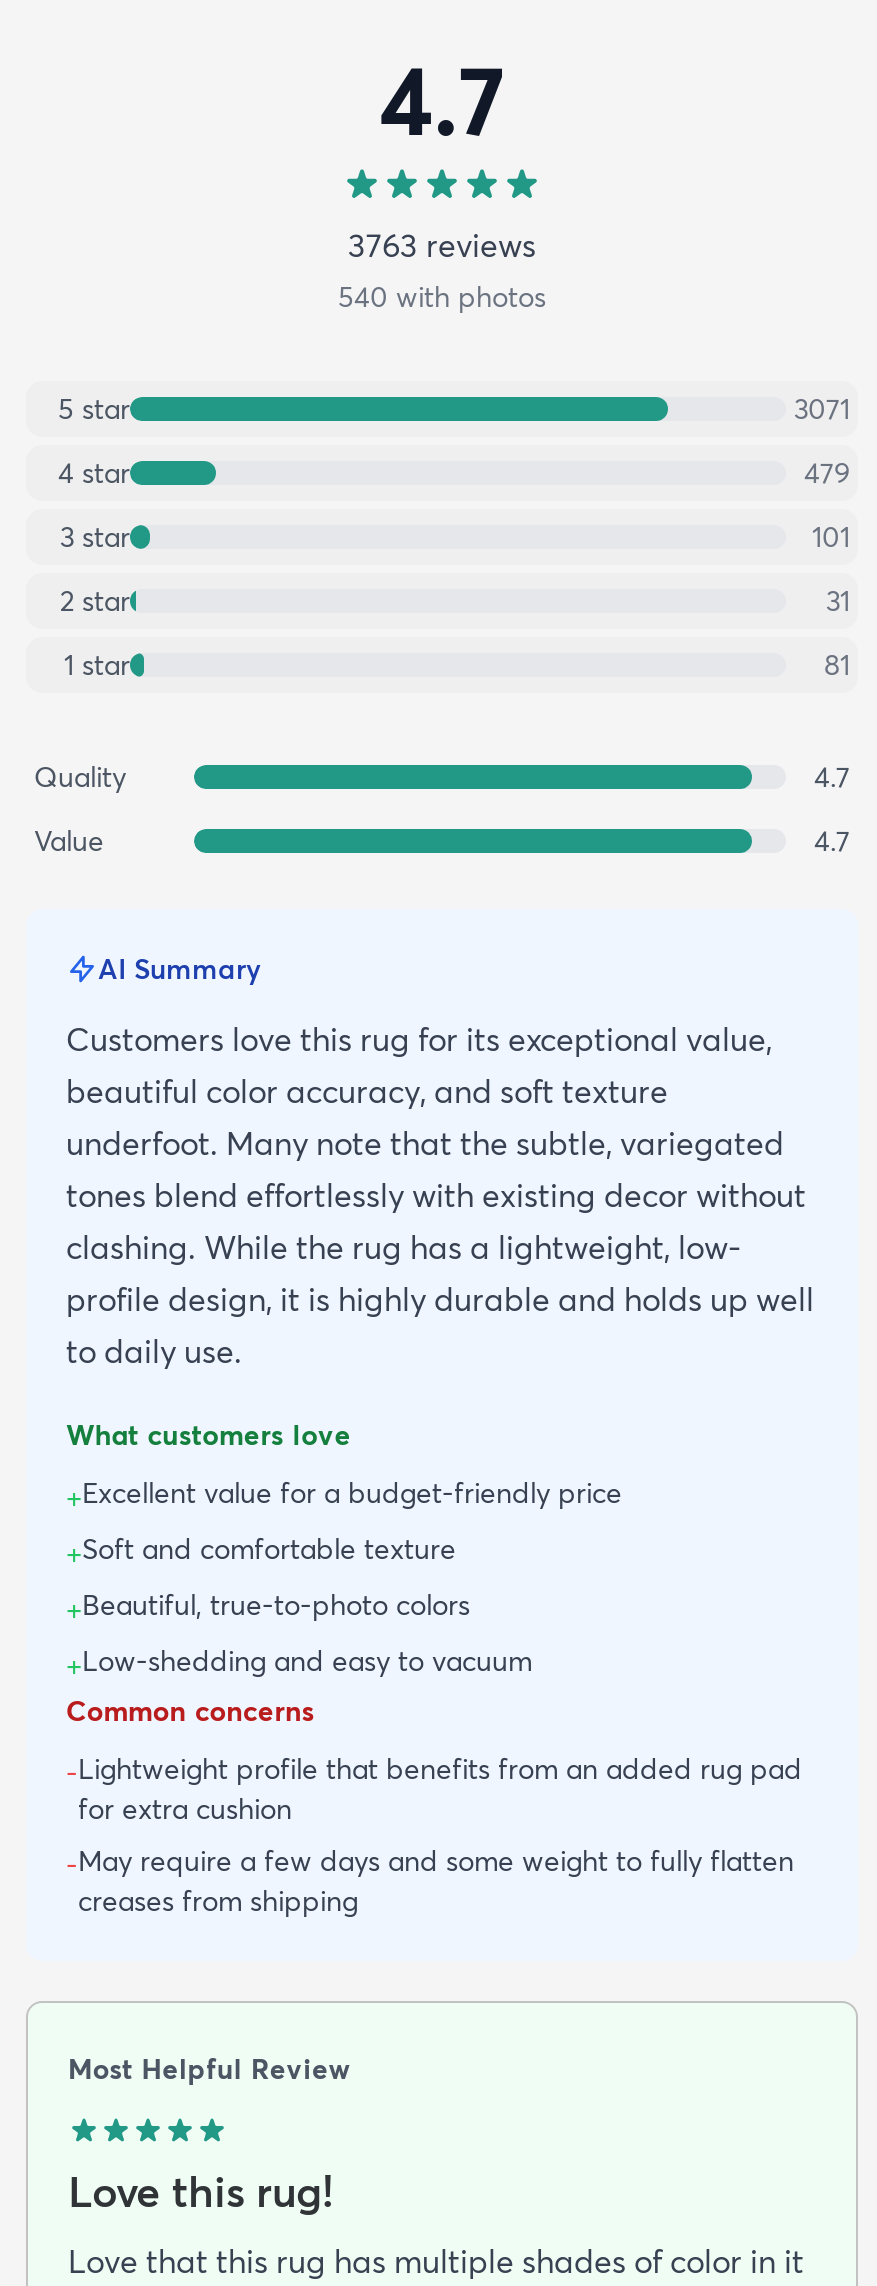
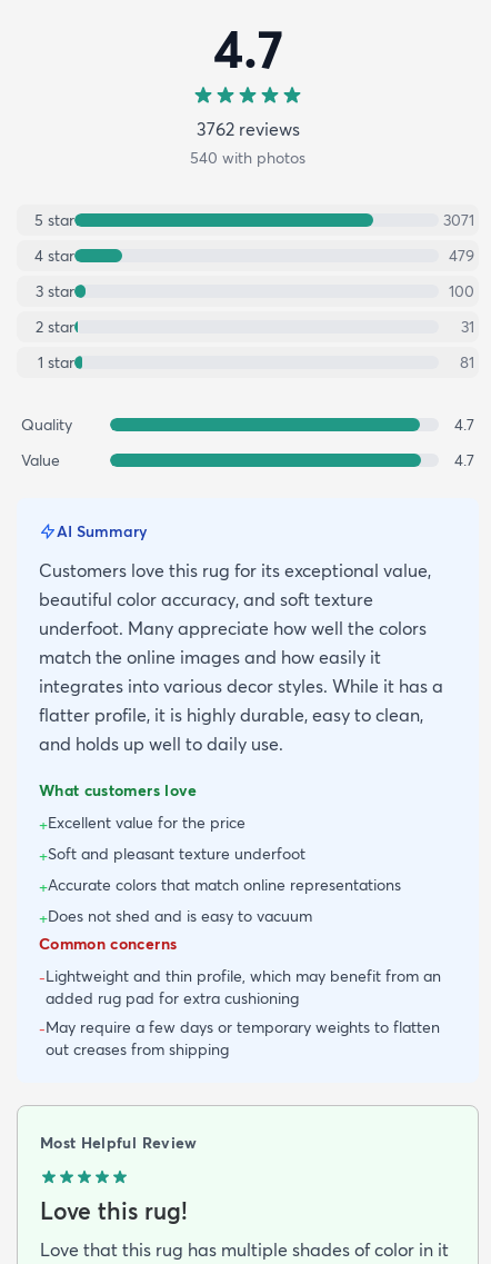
[348,224,536,264] 3763 reviews -> [196,118,299,140] 3762 reviews
[812,518,850,554] 101 -> [449,281,474,301] 100
[66,1122,814,1370] underfoot. Many note that the subtle, variegated | tones blend effortlessly with existing decor without | clashing. While the rug has a lightweight, low- | profile design, it is highly durable and holds up well | to daily use. -> [39,617,443,755] underfoot. Many appreciate how well the colors | match the online images and how easily it | integrates into various decor styles. While it has a | flatter profile, it is highly durable, easy to clean, | and holds up well to daily use.
[66,1474,622,1682] +Excellent value for a budget-friendly price | +Soft and comfortable texture | +Beautiful, true-to-photo colors | +Low-shedding and easy to vacuum -> [39,813,401,928] +Excellent value for the price | +Soft and pleasant texture underfoot | +Accurate colors that match online representations | +Does not shed and is easy to vacuum
[66,1750,802,1918] -Lightweight profile that benefits from an added rug pad | for extra cushion | -May require a few days and some weight to fully flatten | creases from shipping -> [39,966,441,1059] -Lightweight and thin profile, which may benefit from an | added rug pad for extra cushioning | -May require a few days or temporary weights to flatten | out creases from shipping

